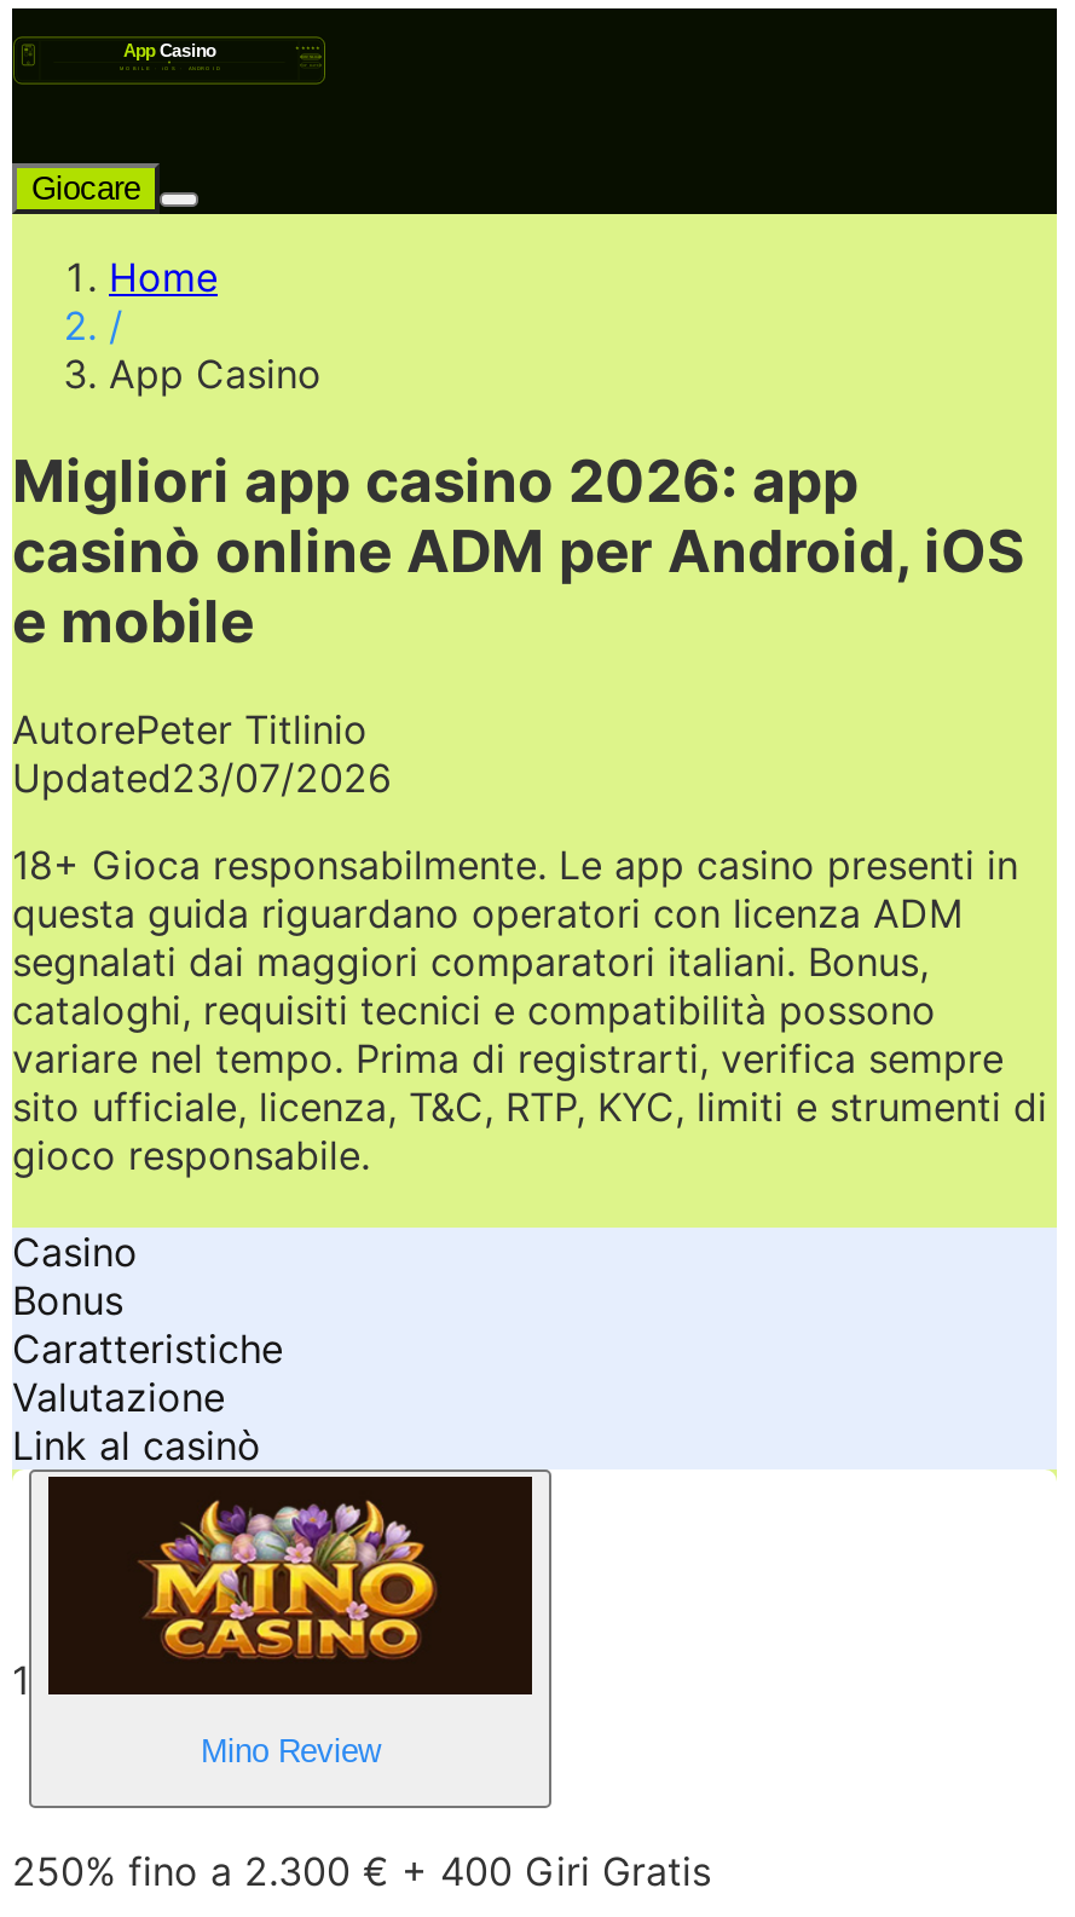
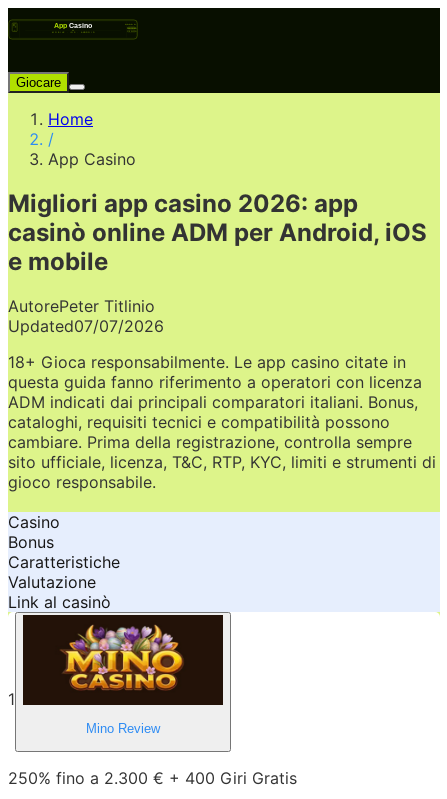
[12,753,392,801] Updated23/07/2026 -> [8,316,164,336] Updated07/07/2026
[12,840,1018,985] 18+ Gioca responsabilmente. Le app casino presenti in | questa guida riguardano operatori con licenza ADM | segnalati dai maggiori comparatori italiani. Bonus, -> [8,352,422,412] 18+ Gioca responsabilmente. Le app casino citate in | questa guida fanno riferimento a operatori con licenza | ADM indicati dai principali comparatori italiani. Bonus,
[12,1034,1004,1082] variare nel tempo. Prima di registrarti, verifica sempre -> [8,432,412,452] cambiare. Prima della registrazione, controlla sempre

